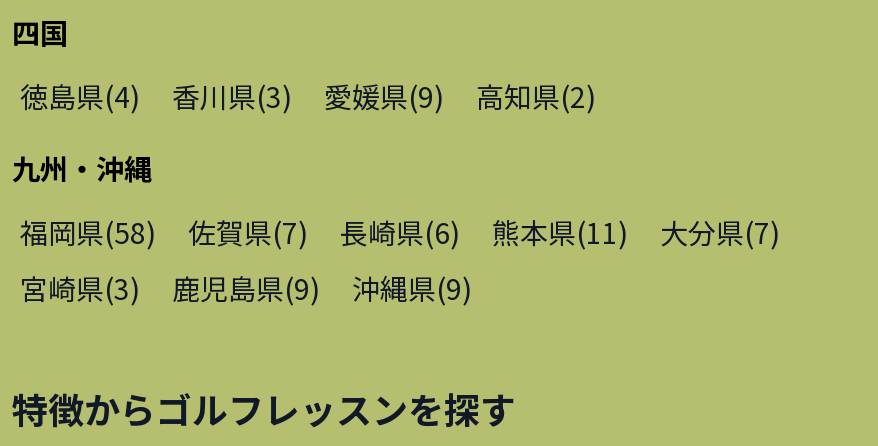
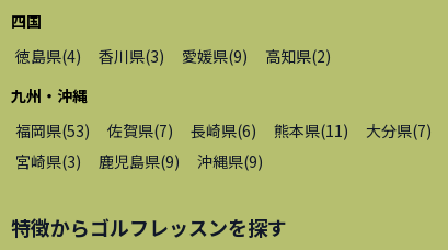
[20,212,780,252] 福岡県(58) 佐賀県(7) 長崎県(6) 熊本県(11) 大分県(7) -> [15,119,432,141] 福岡県(53) 佐賀県(7) 長崎県(6) 熊本県(11) 大分県(7)

